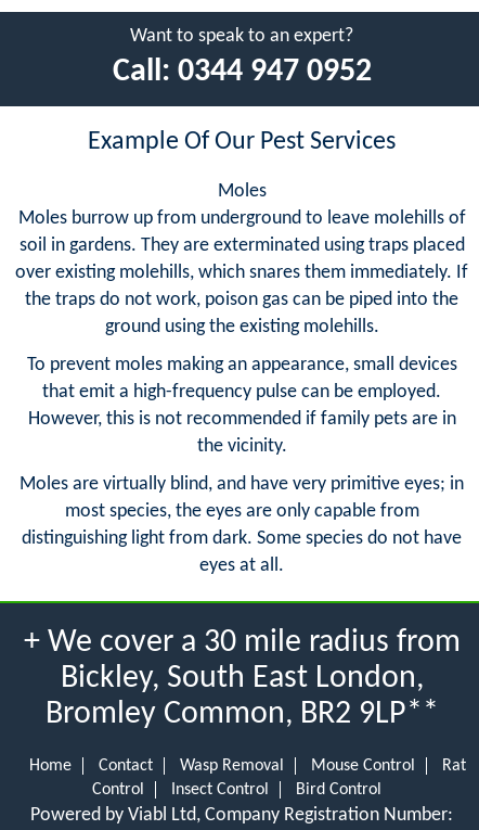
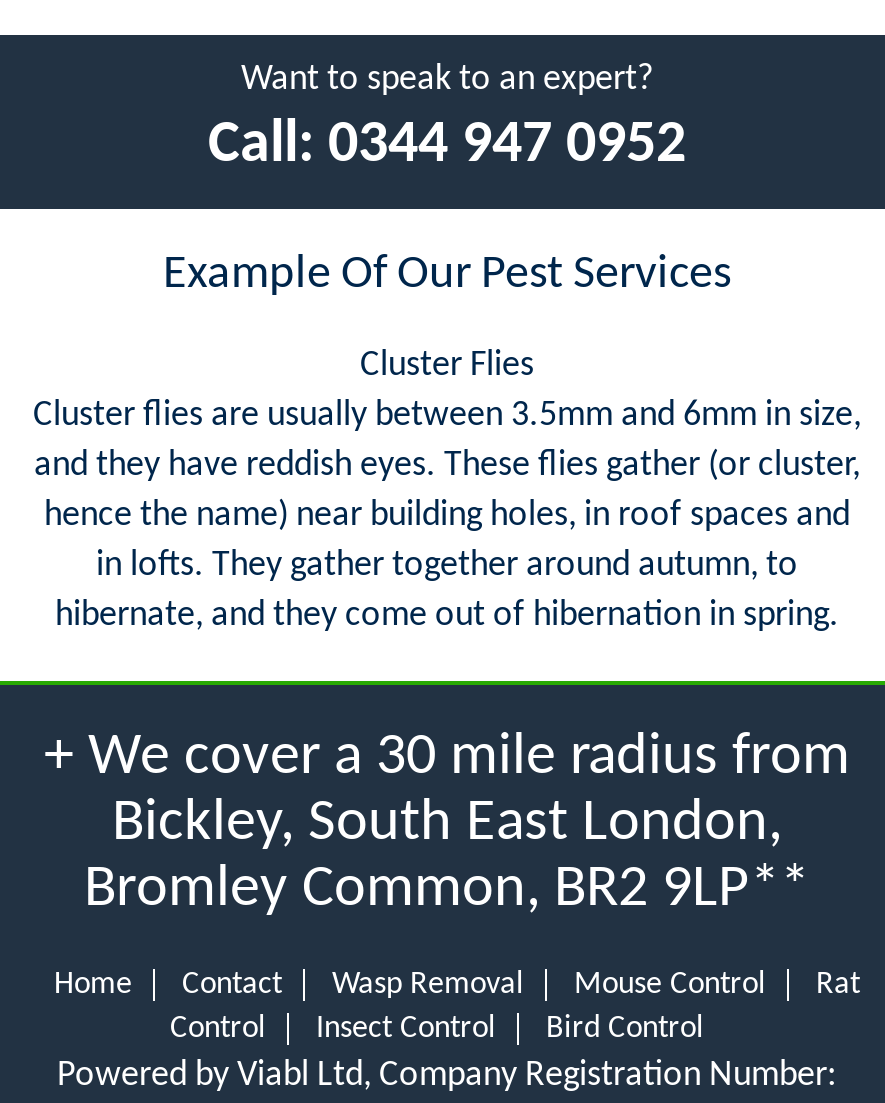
[15,181,468,576] Moles | Moles burrow up from underground to leave molehills of | soil in gardens. They are exterminated using traps placed | over existing molehills, which snares them immediately. If | the traps do not work, poison gas can be piped into the | ground using the existing molehills. | To prevent moles making an appearance, small devices | that emit a high-frequency pulse can be employed. | However, this is not recommended if family pets are in | the vicinity. | Moles are virtually blind, and have very primitive eyes; in | most species, the eyes are only capable from | distinguishing light from dark. Some species do not have | eyes at all. -> [33,346,861,634] Cluster Flies | Cluster flies are usually between 3.5mm and 6mm in size, | and they have reddish eyes. These flies gather (or cluster, | hence the name) near building holes, in roof spaces and | in lofts. They gather together around autumn, to | hibernate, and they come out of hibernation in spring.

